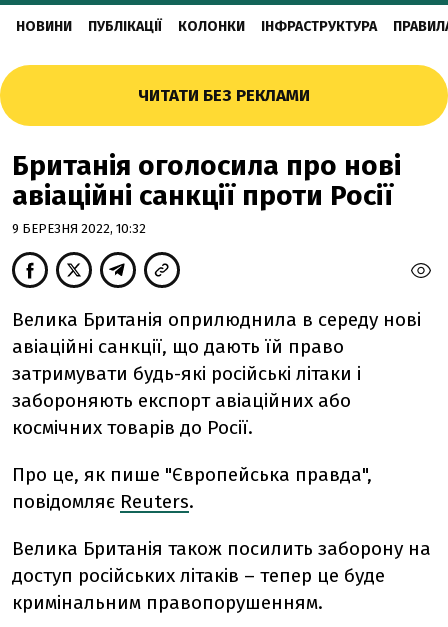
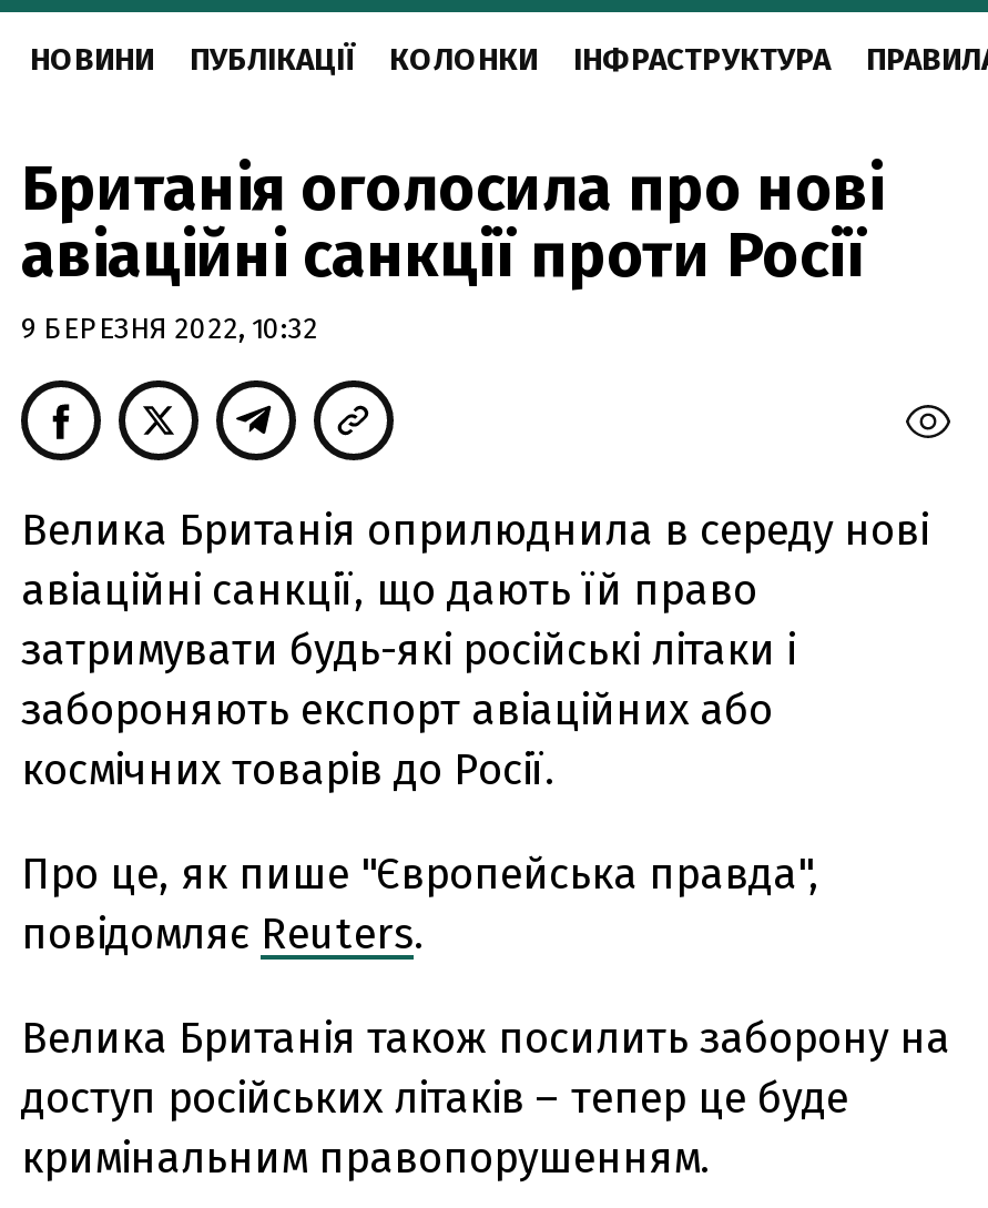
[138,85,310,106] ЧИТАТИ БЕЗ РЕКЛАМИ -> none

